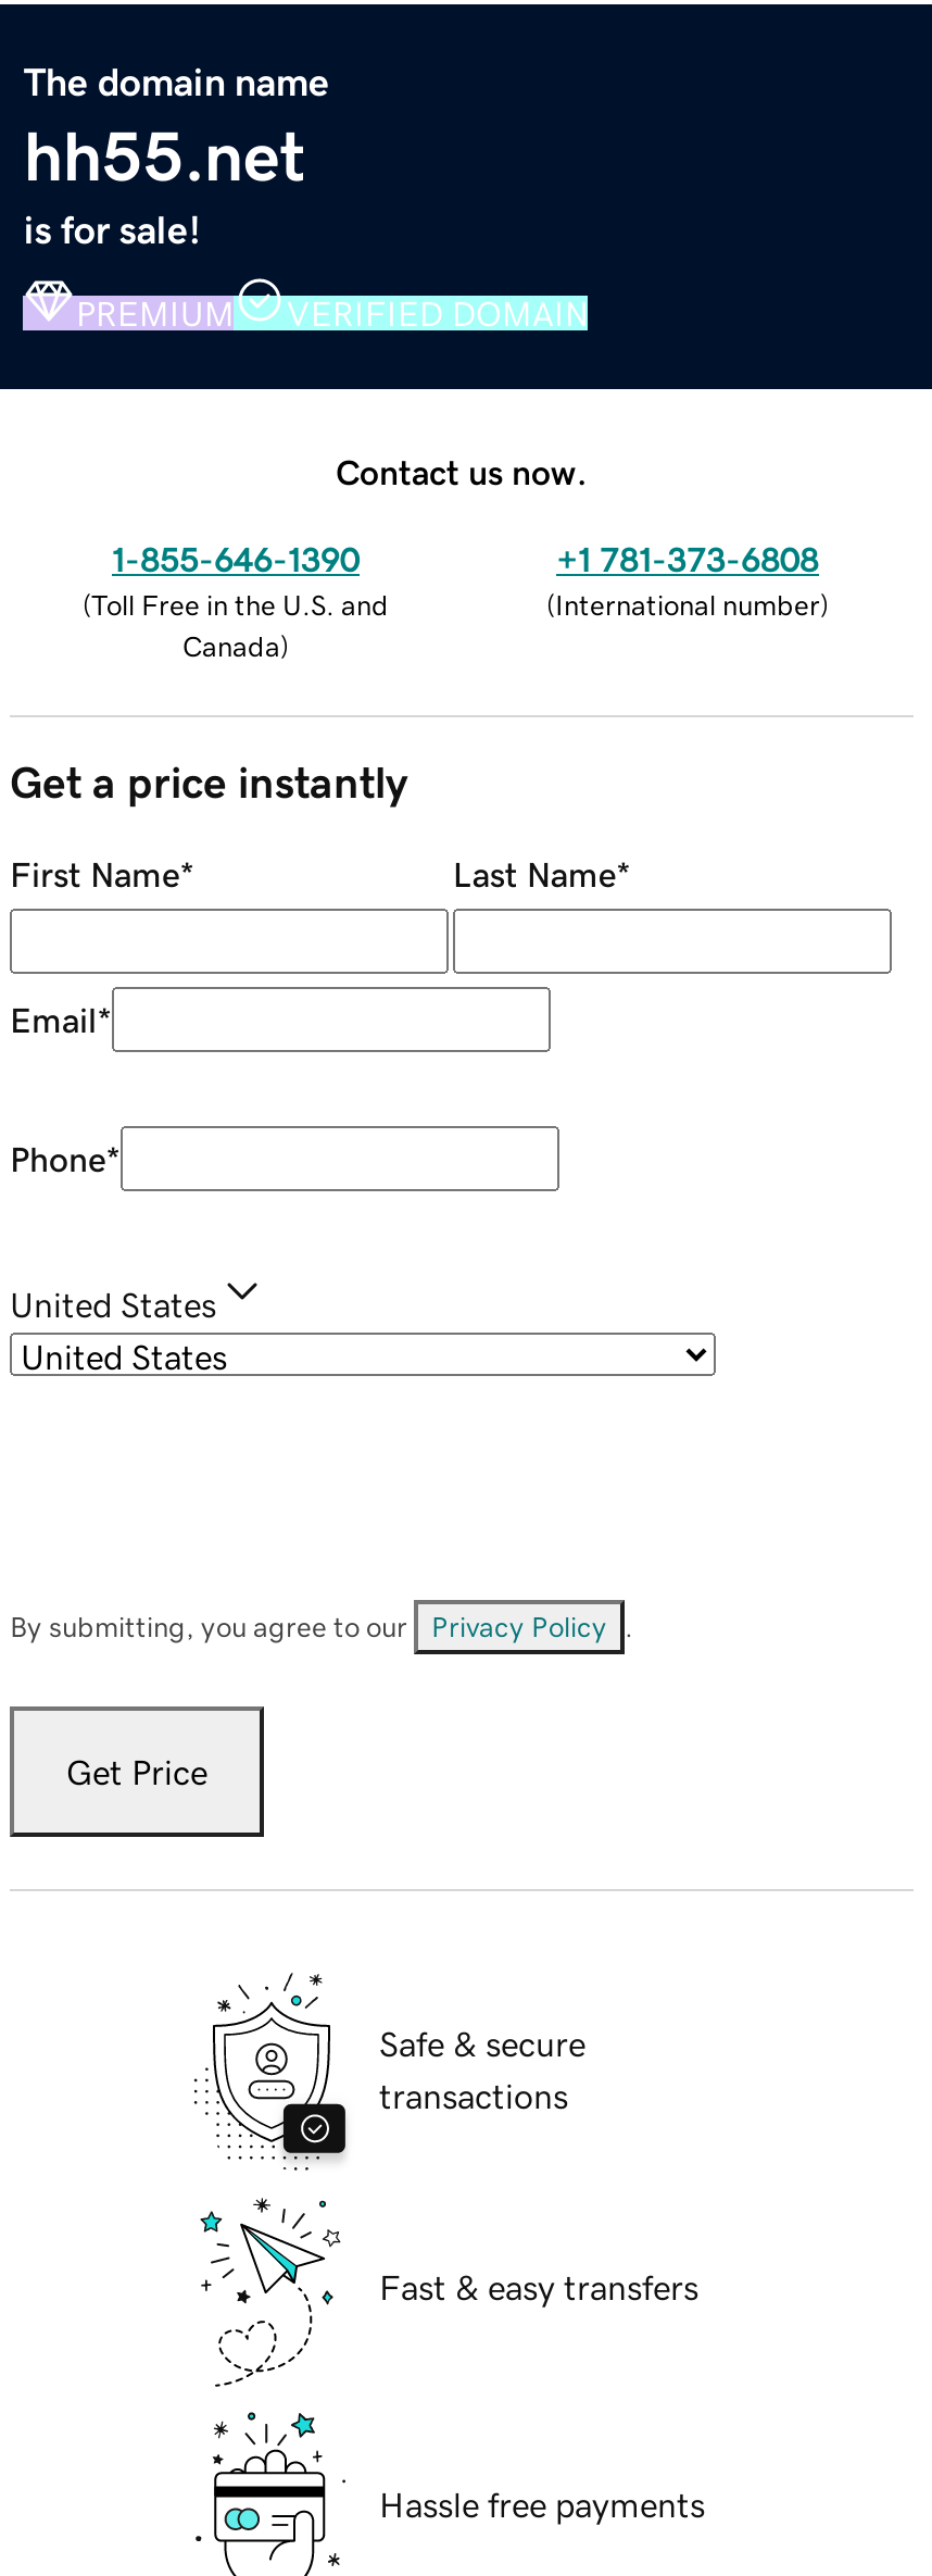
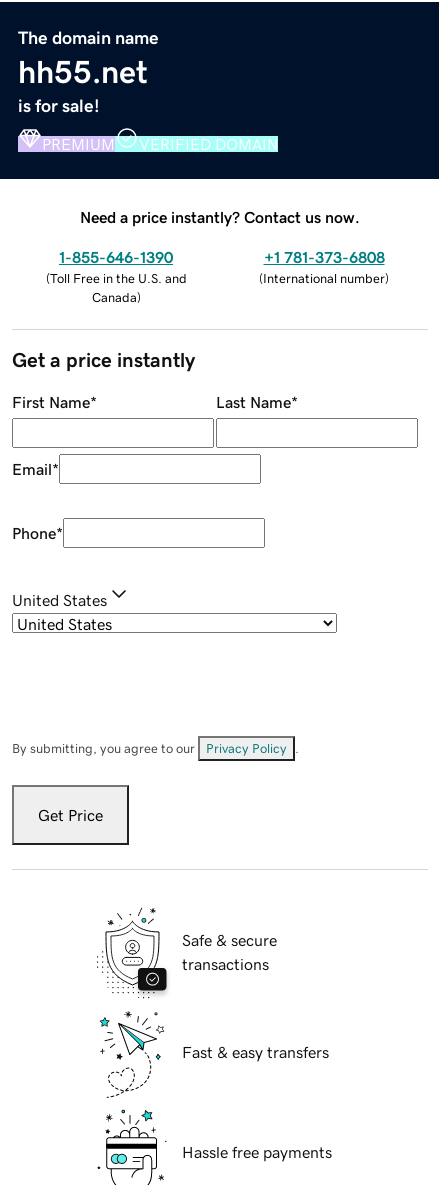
[336,453,588,488] Contact us now. -> [80,209,360,225] Need a price instantly? Contact us now.

